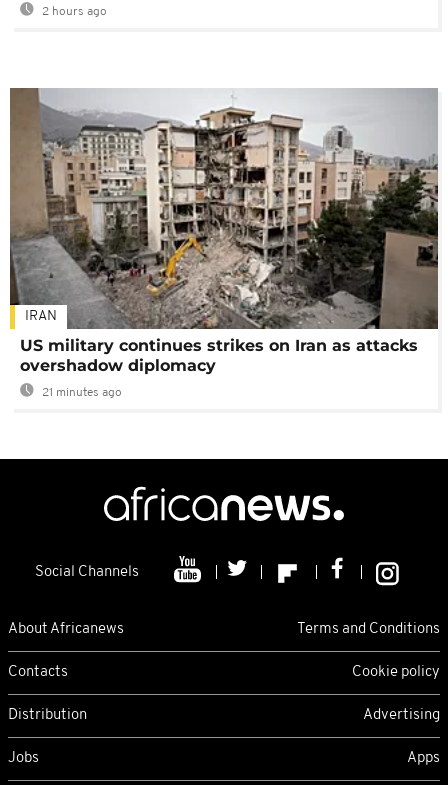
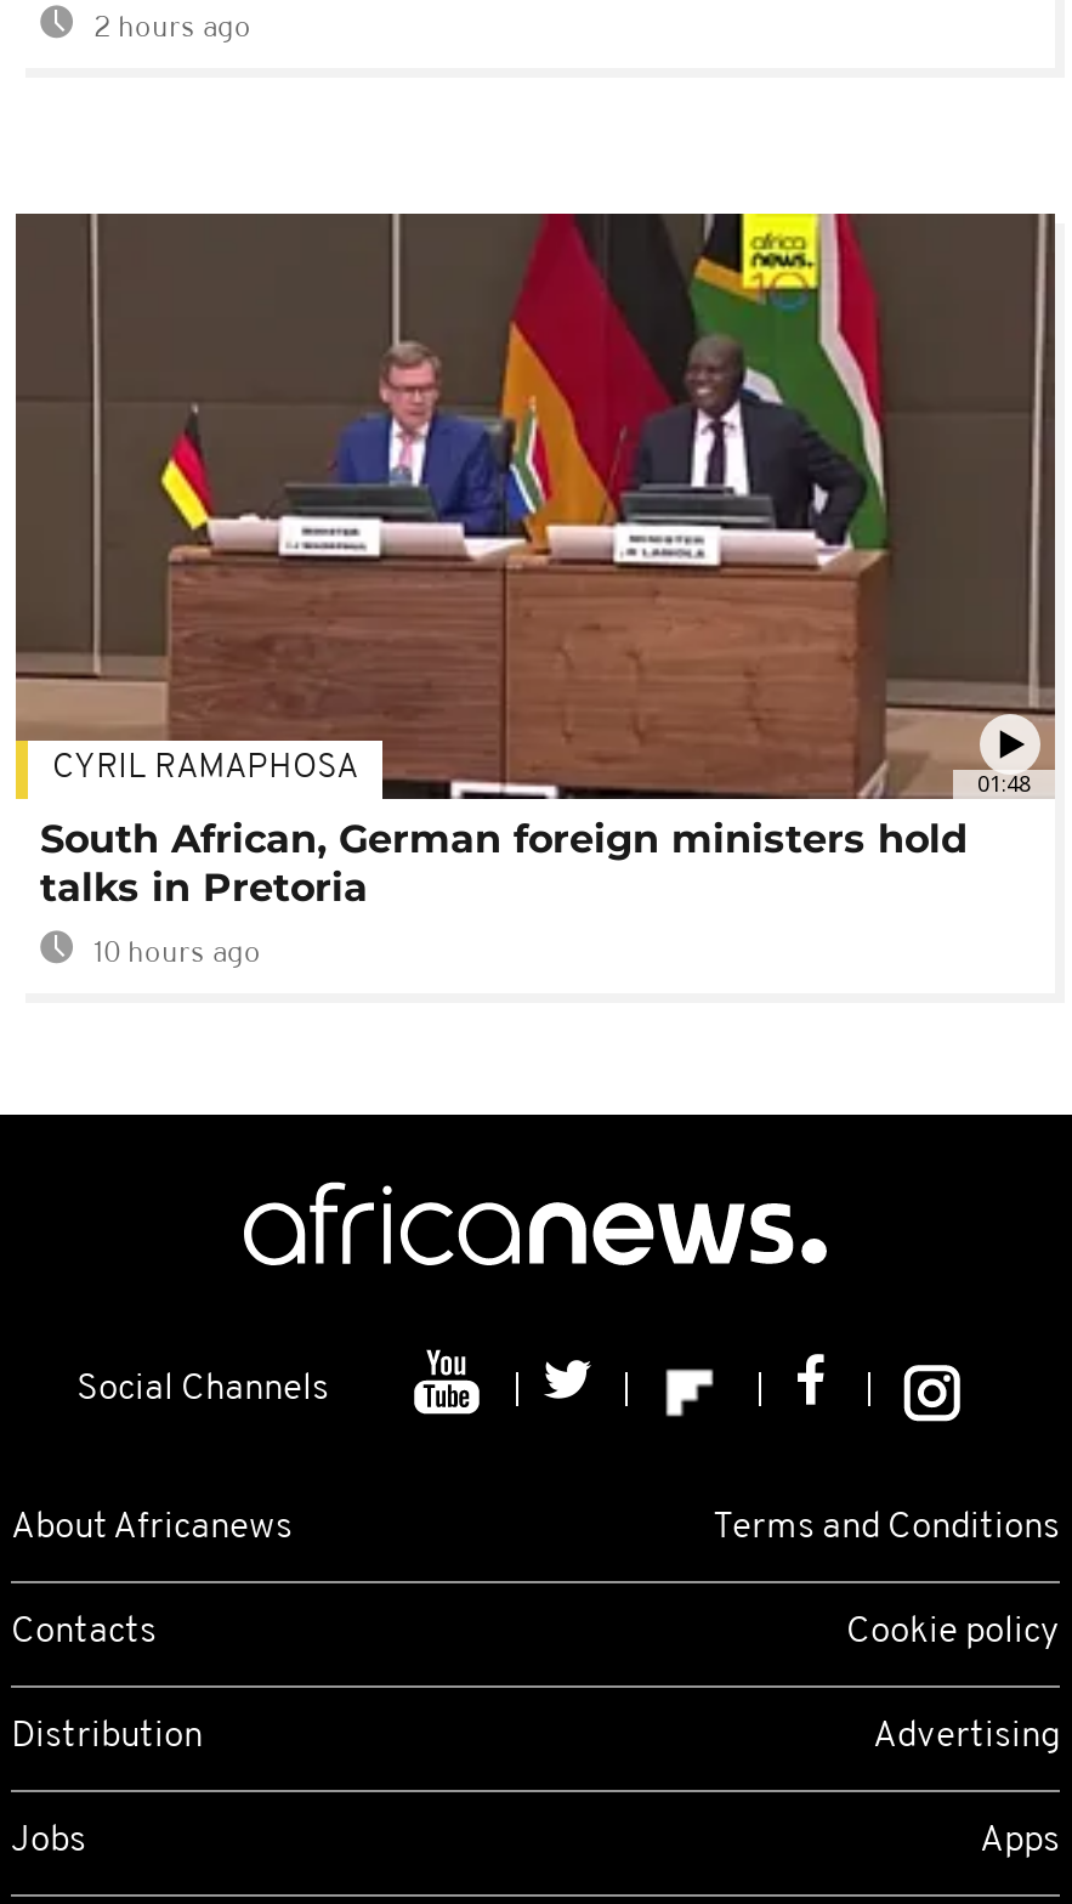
[9,88,438,329] [image] | IRAN -> [13,211,1055,799] [image] | 01:48 | CYRIL RAMAPHOSA
[20,336,418,375] US military continues strikes on Iran as attacks | overshadow diplomacy -> [40,816,968,911] South African, German foreign ministers hold | talks in Pretoria
[39,387,122,399] 21 minutes ago -> [86,940,261,969] 10 hours ago

